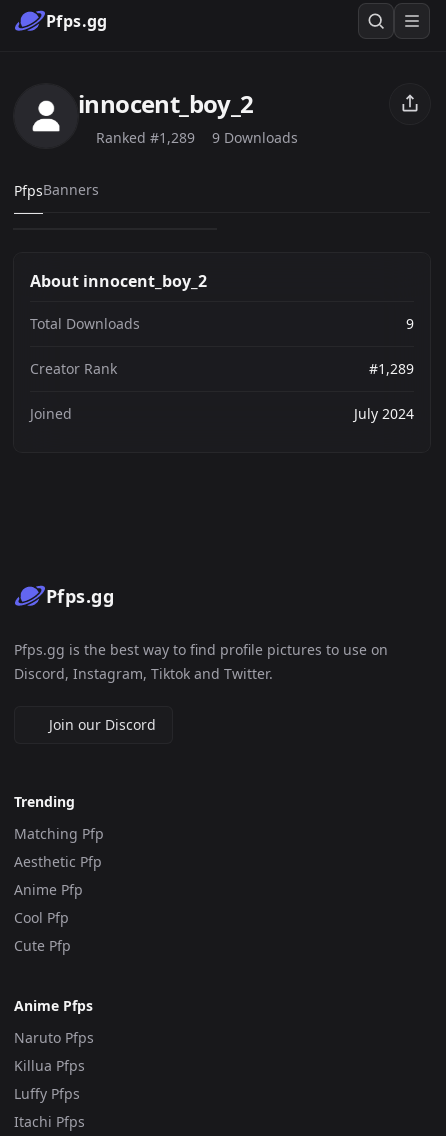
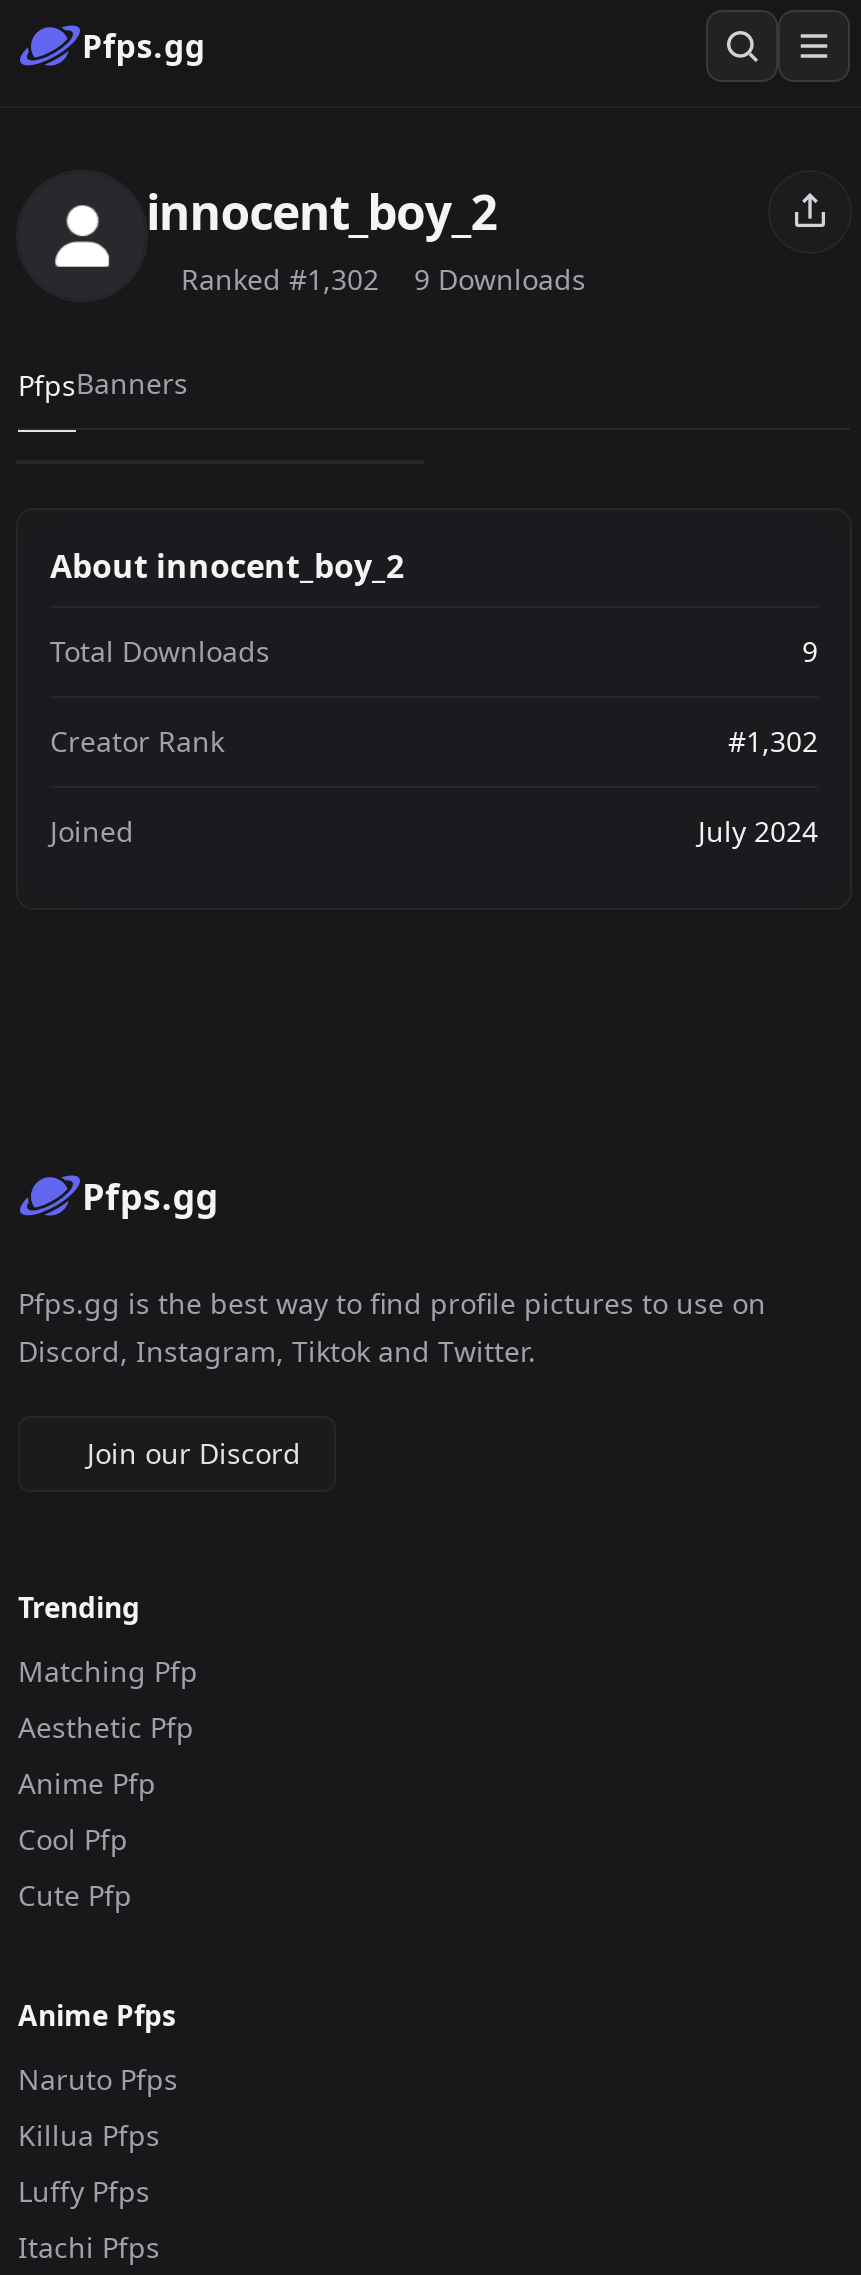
[95,128,298,147] Ranked #1,289 9 Downloads -> [181,260,586,298] Ranked #1,302 9 Downloads
[369,359,414,378] #1,289 -> [728,722,818,760] #1,302

